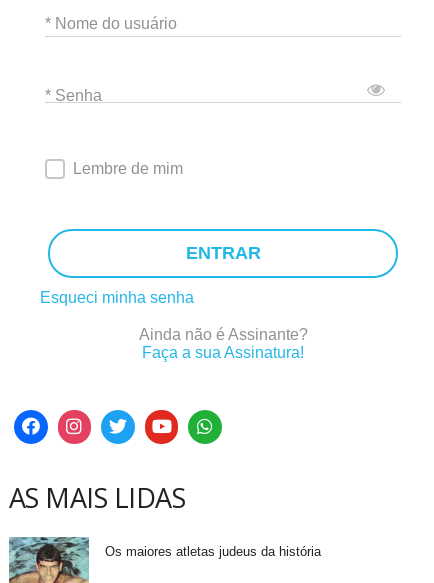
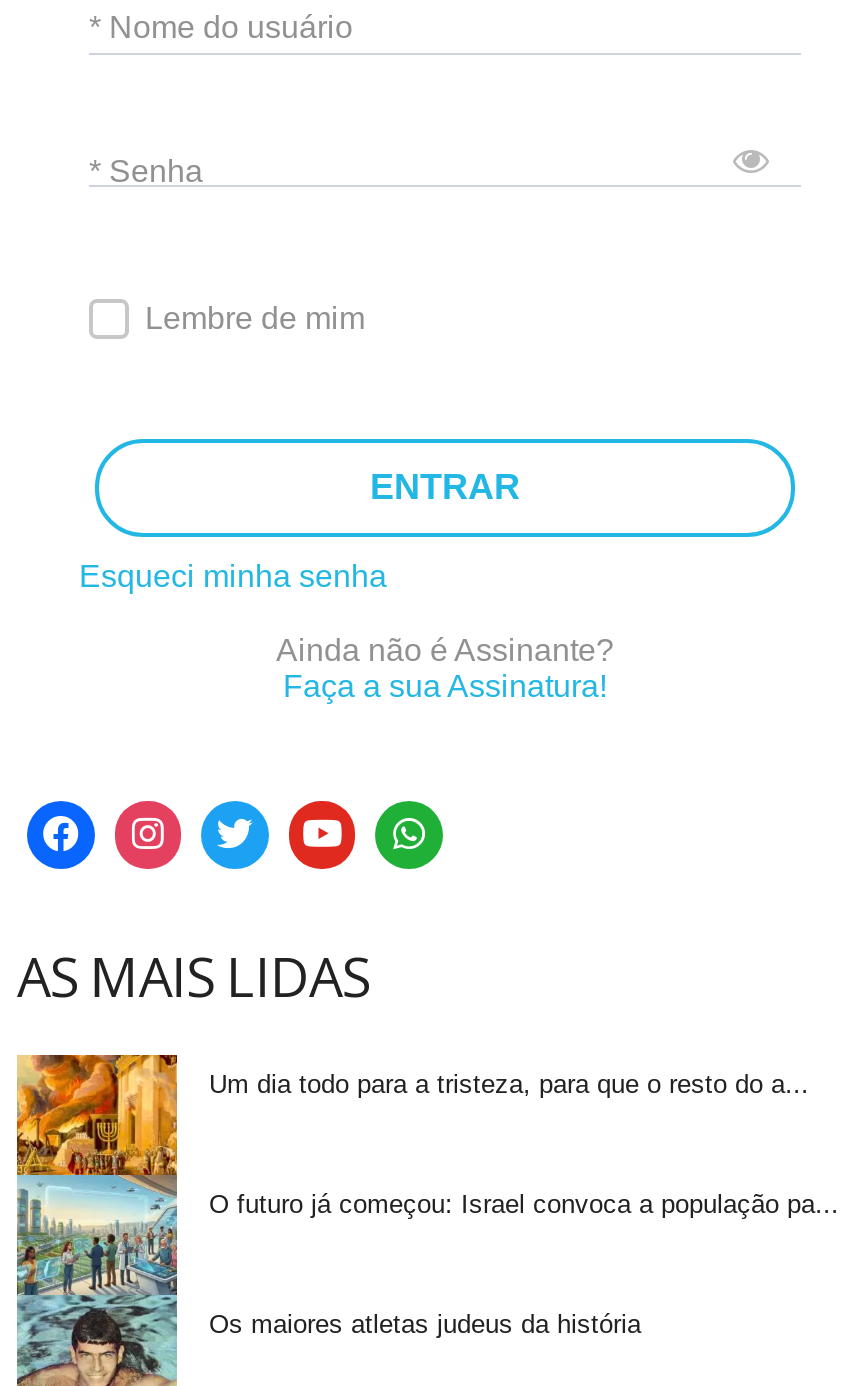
none -> [15,1053,809,1297] [image] | Um dia todo para a tristeza, para que o resto do a...
none -> [209,1189,839,1219] O futuro já começou: Israel convoca a população pa...

